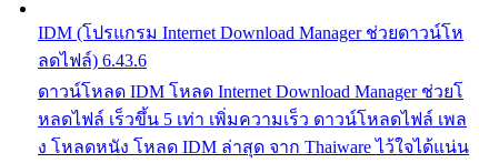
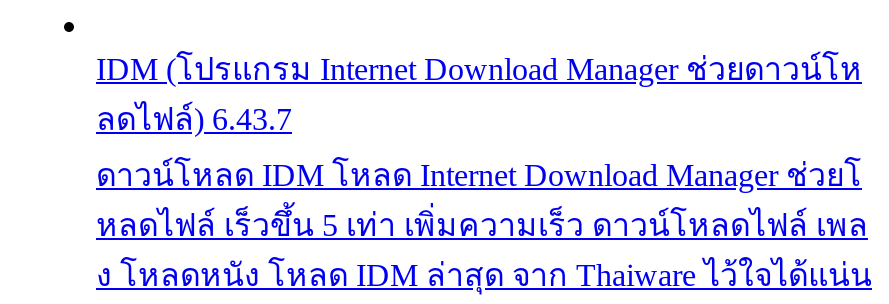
[38,51,147,70] ลดไฟล์) 6.43.6 -> [96,102,292,136] ลดไฟล์) 6.43.7

